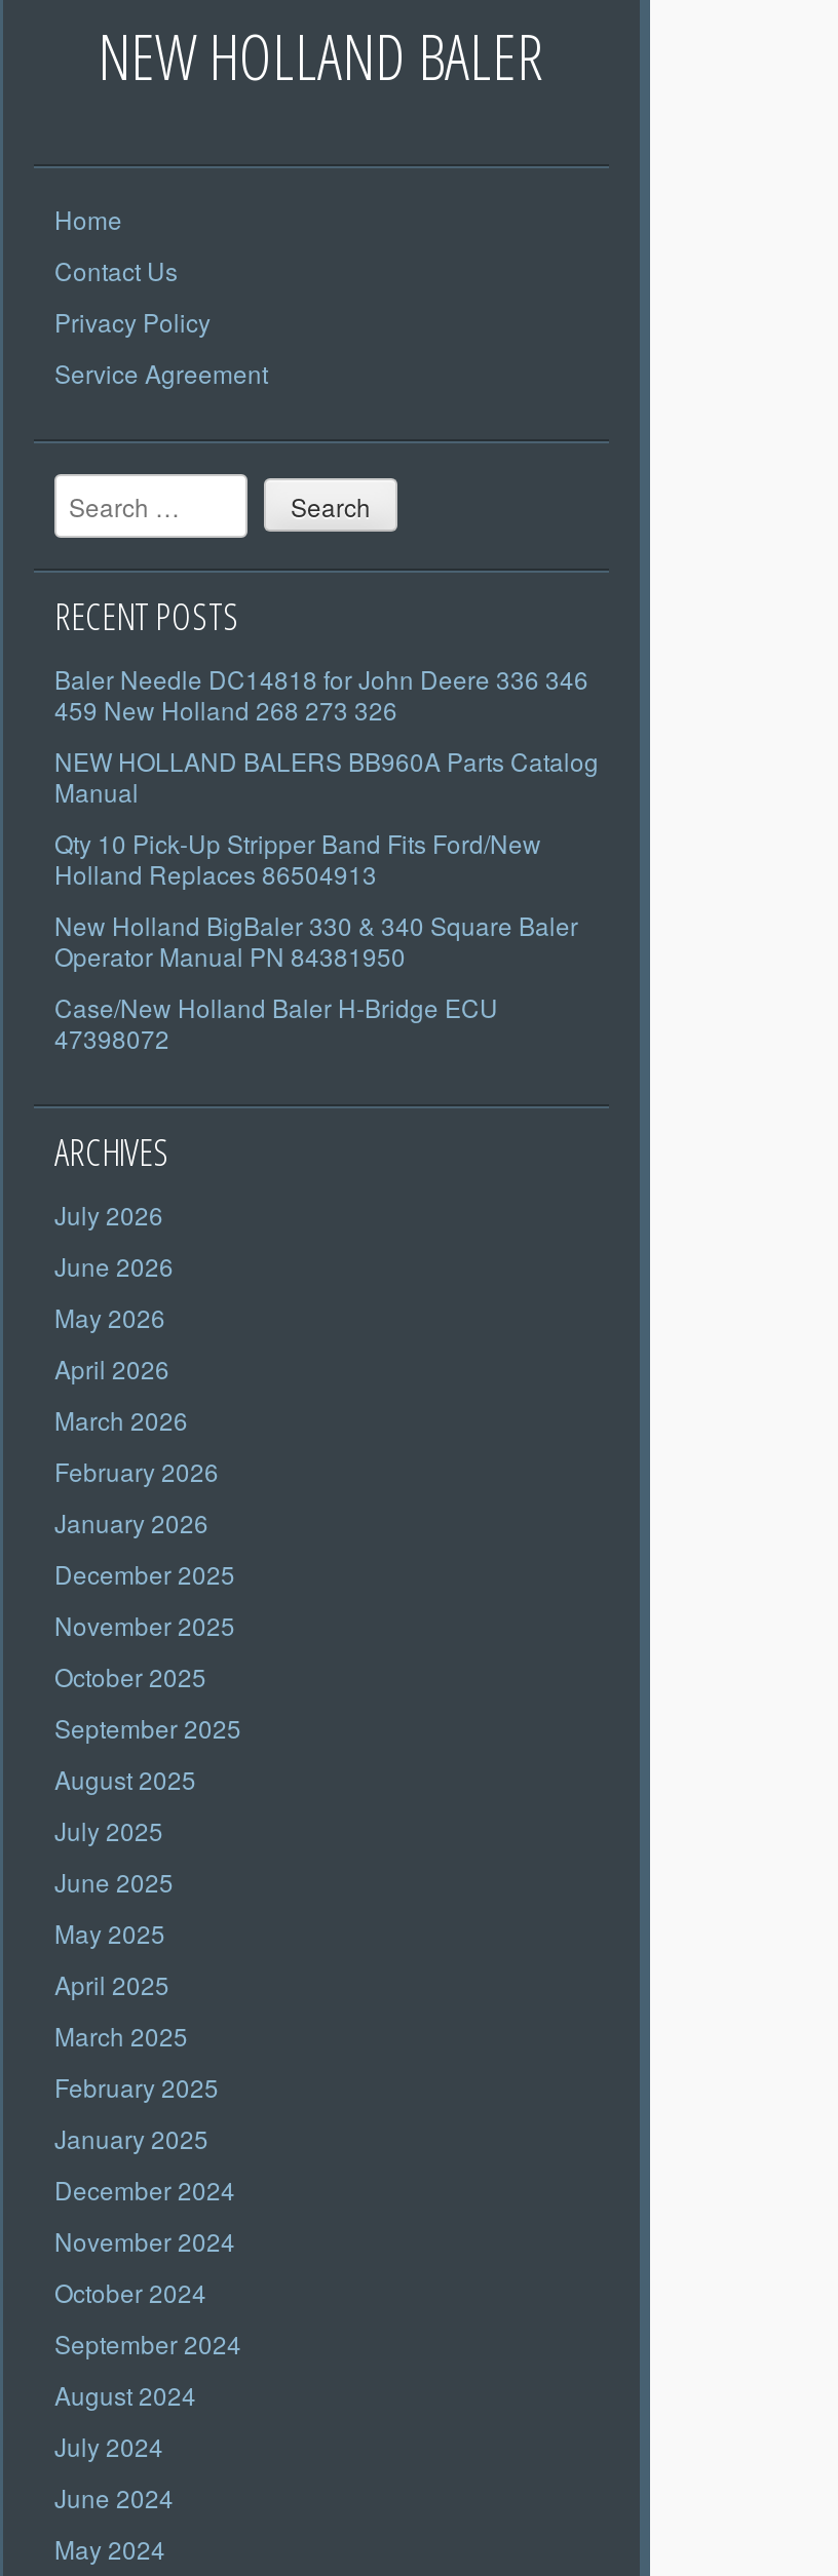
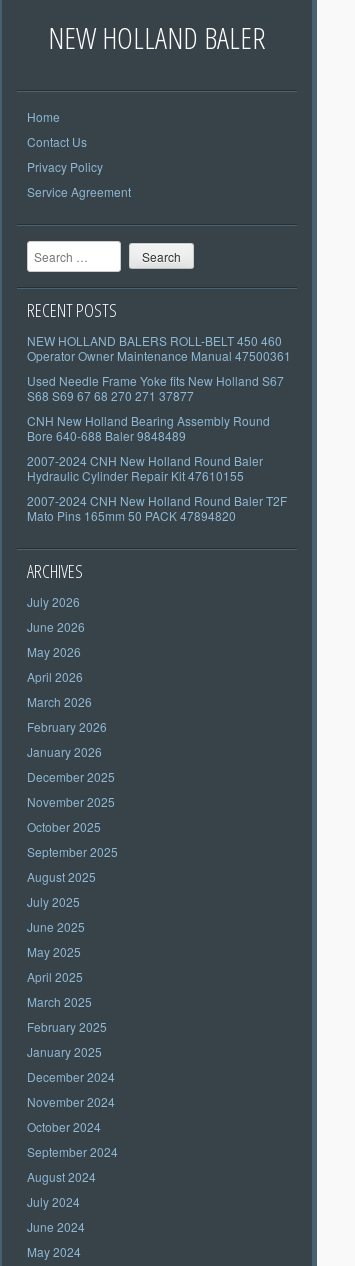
[54,661,588,727] Baler Needle DC14818 for John Deere 336 346 | 459 New Holland 268 273 326 -> [27,332,291,364] NEW HOLLAND BALERS ROLL-BELT 450 460 | Operator Owner Maintenance Manual 47500361
[54,743,599,809] NEW HOLLAND BALERS BB960A Parts Catalog | Manual -> [27,372,284,404] Used Needle Frame Yoke fits New Holland S67 | S68 S69 67 68 270 271 37877
[54,826,541,891] Qty 10 Pick-Up Stripper Band Fits Ford/New | Holland Replaces 86504913 -> [27,412,270,444] CNH New Holland Bearing Assembly Round | Bore 640-688 Baler 9848489
[54,908,578,973] New Holland BigBaler 330 & 340 Square Baler | Operator Manual PN 84381950 -> [27,452,263,484] 2007-2024 CNH New Holland Round Baler | Hydraulic Cylinder Repair Kit 47610155
[54,990,498,1055] Case/New Holland Baler H-Bridge ECU | 47398072 -> [27,492,287,524] 2007-2024 CNH New Holland Round Baler T2F | Mato Pins 165mm 50 PACK 47894820

